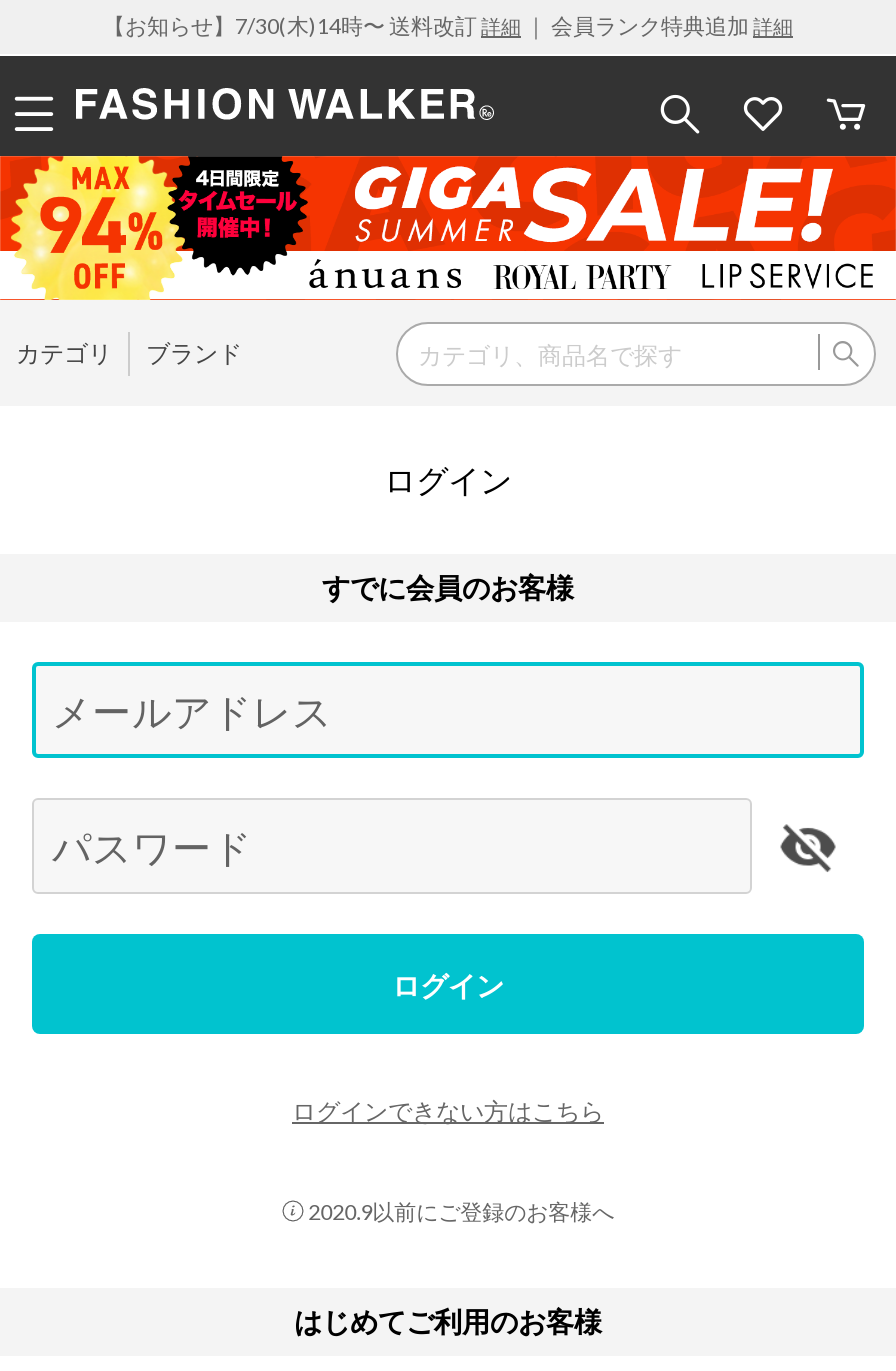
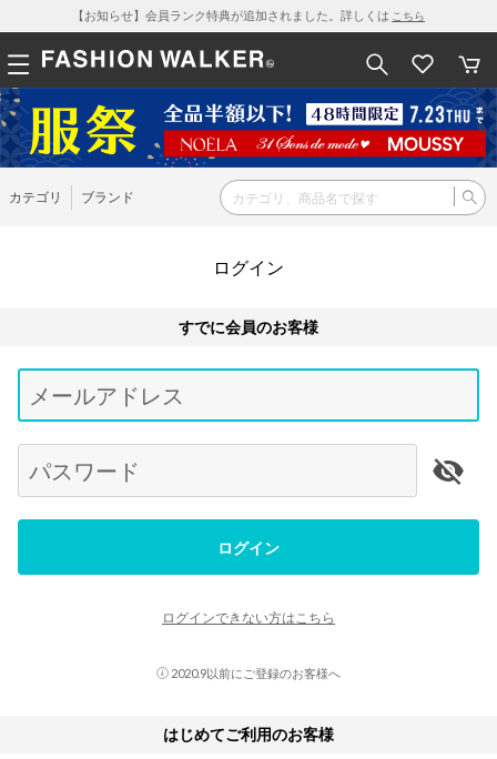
[103,12,793,38] 【お知らせ】7/30(木)14時〜 送料改訂詳細｜ 会員ランク特典追加詳細 -> [72,8,425,22] 【お知らせ】会員ランク特典が追加されました。詳しくはこちら
[6,154,890,302] [image] -> [3,88,494,169] [image]

